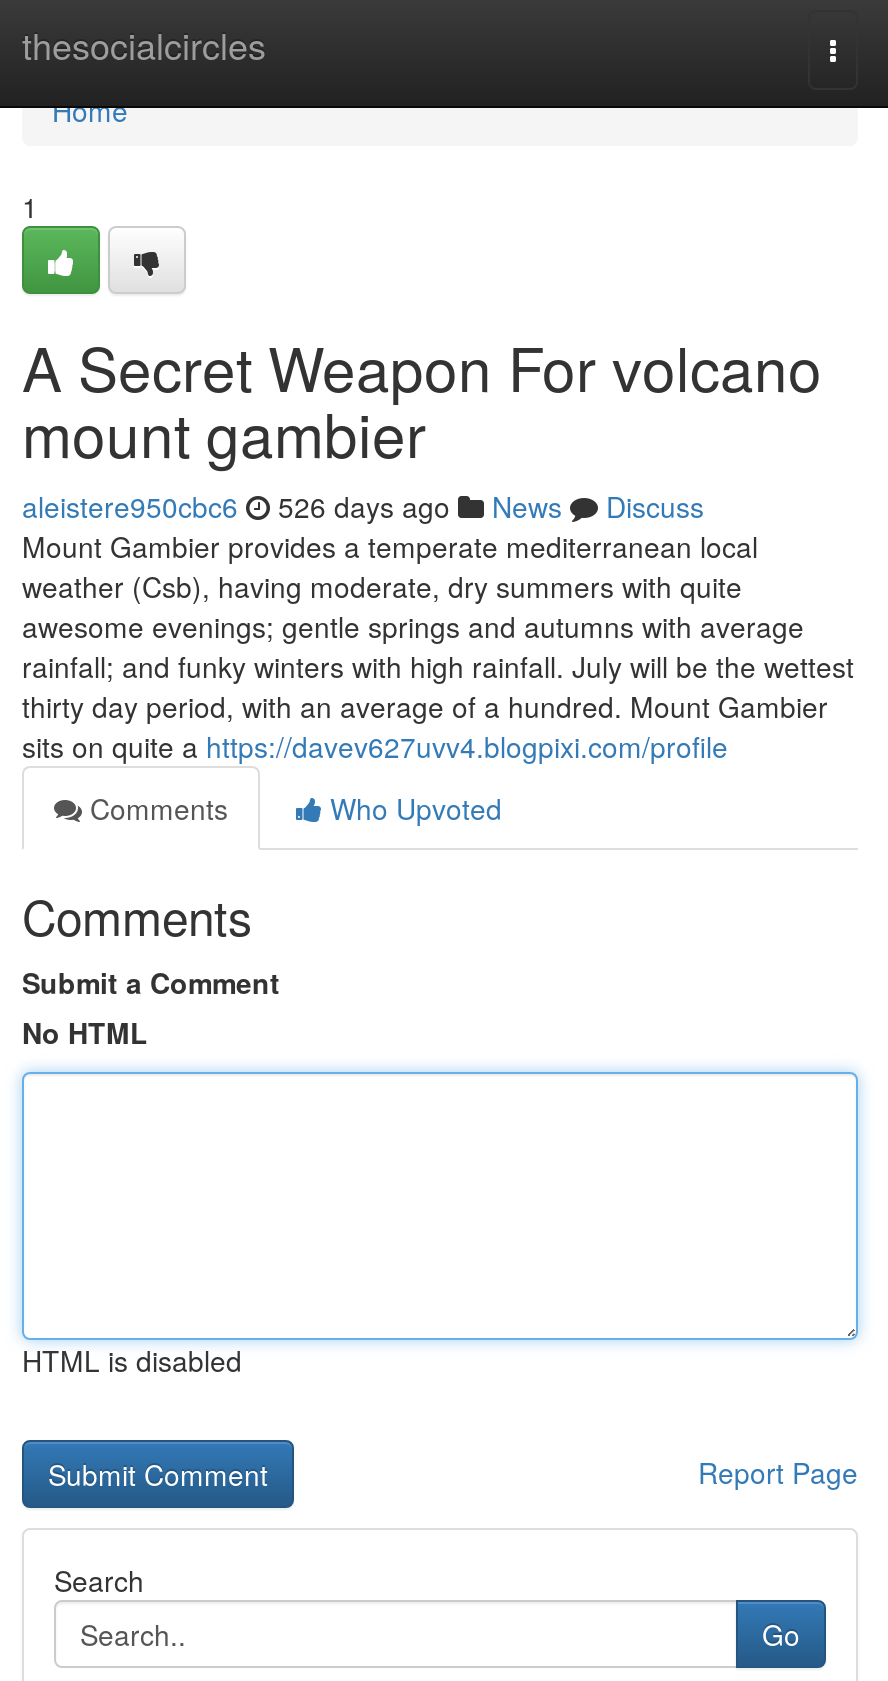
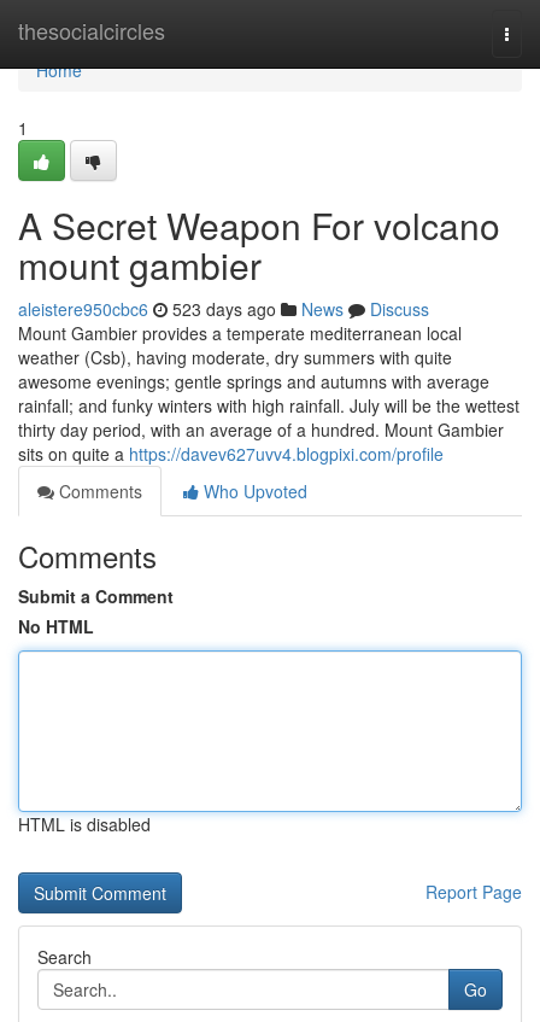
[22,486,704,526] aleistere950cbc6 526 days ago News Discuss -> [18,297,429,321] aleistere950cbc6 523 days ago News Discuss

